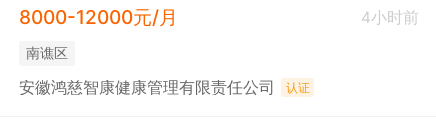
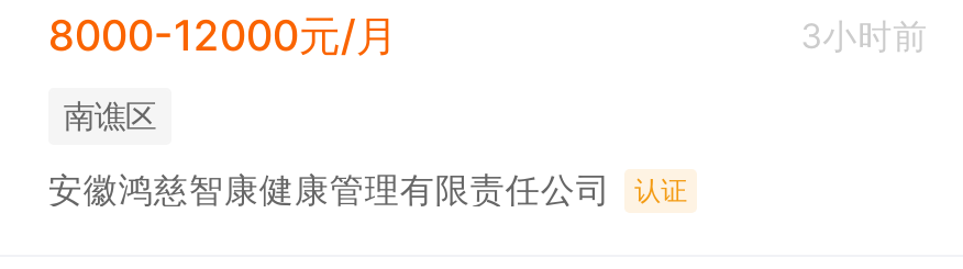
[361,8,419,27] 4小时前 -> [801,16,928,57] 3小时前

